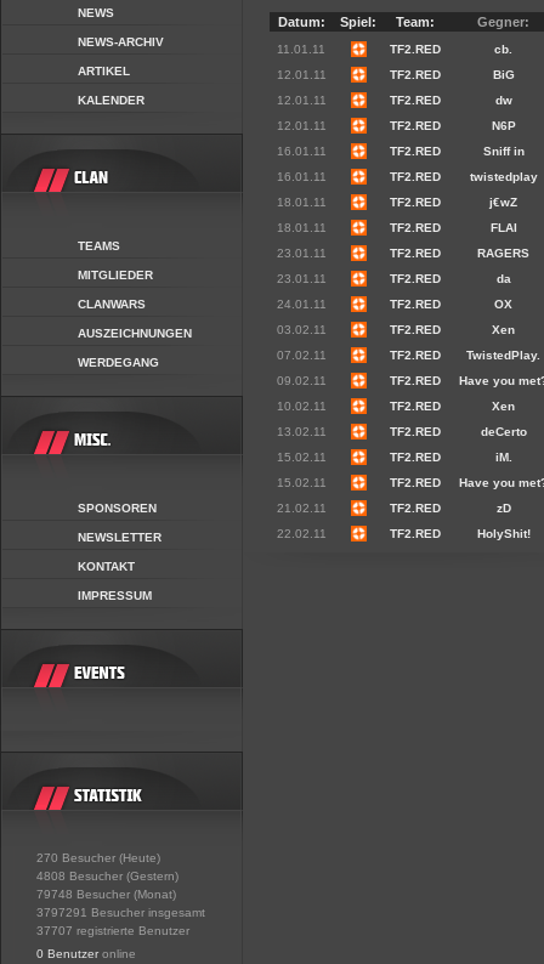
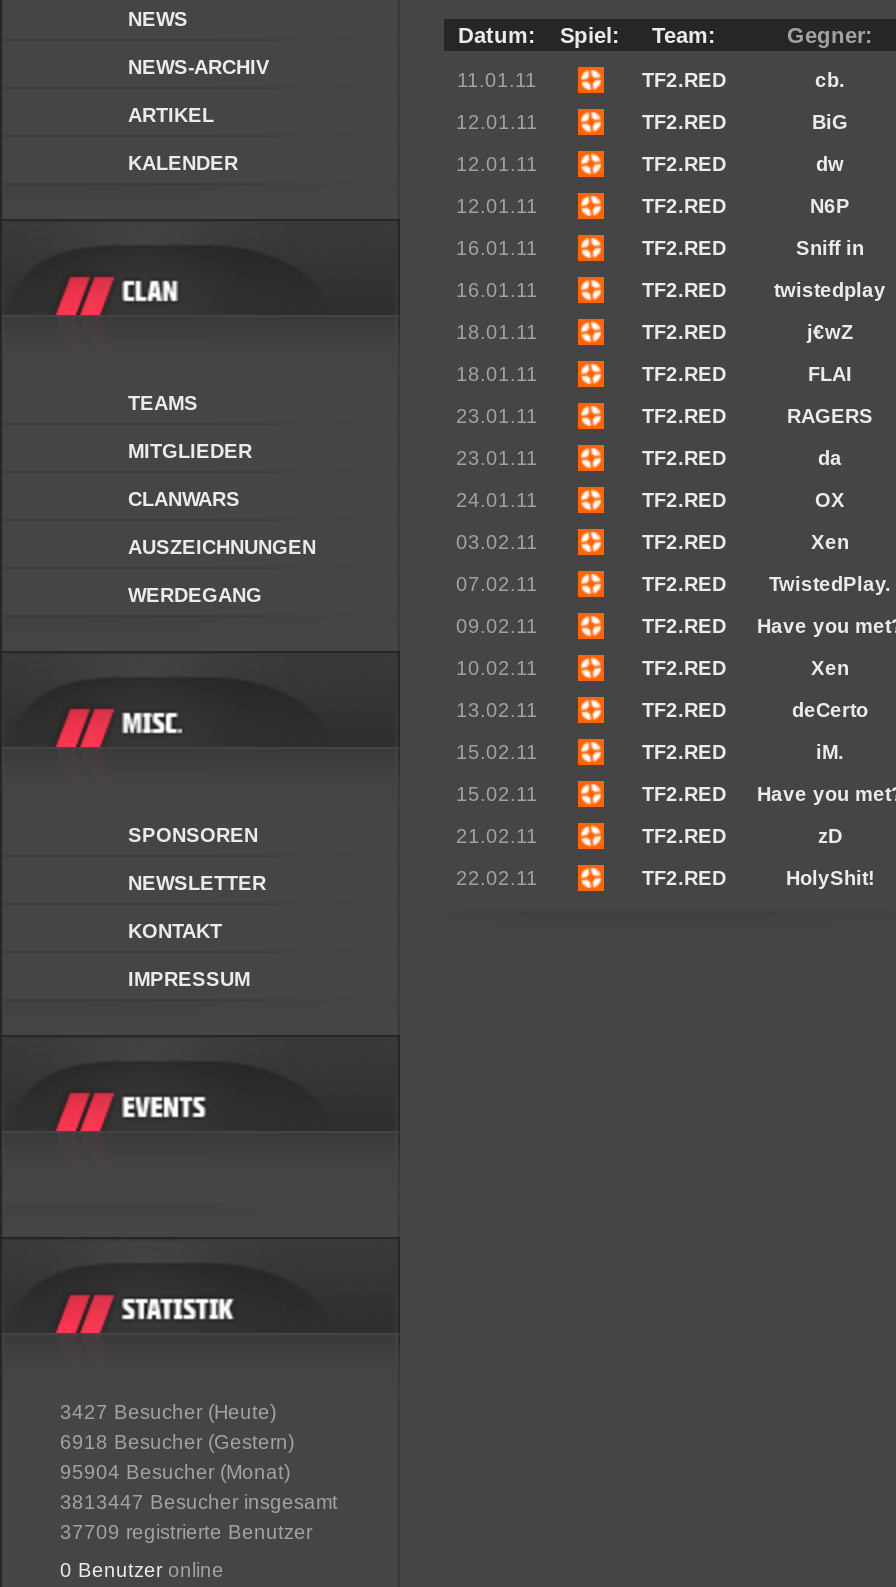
[36,851,160,864] 270 Besucher (Heute) -> [60,1401,276,1423] 3427 Besucher (Heute)
[36,869,178,883] 4808 Besucher (Gestern) -> [60,1431,294,1453] 6918 Besucher (Gestern)
[36,888,176,901] 79748 Besucher (Monat) -> [60,1461,290,1483] 95904 Besucher (Monat)
[36,906,205,919] 3797291 Besucher insgesamt -> [60,1491,338,1513] 3813447 Besucher insgesamt
[36,924,189,937] 37707 registrierte Benutzer -> [60,1521,312,1543] 37709 registrierte Benutzer

